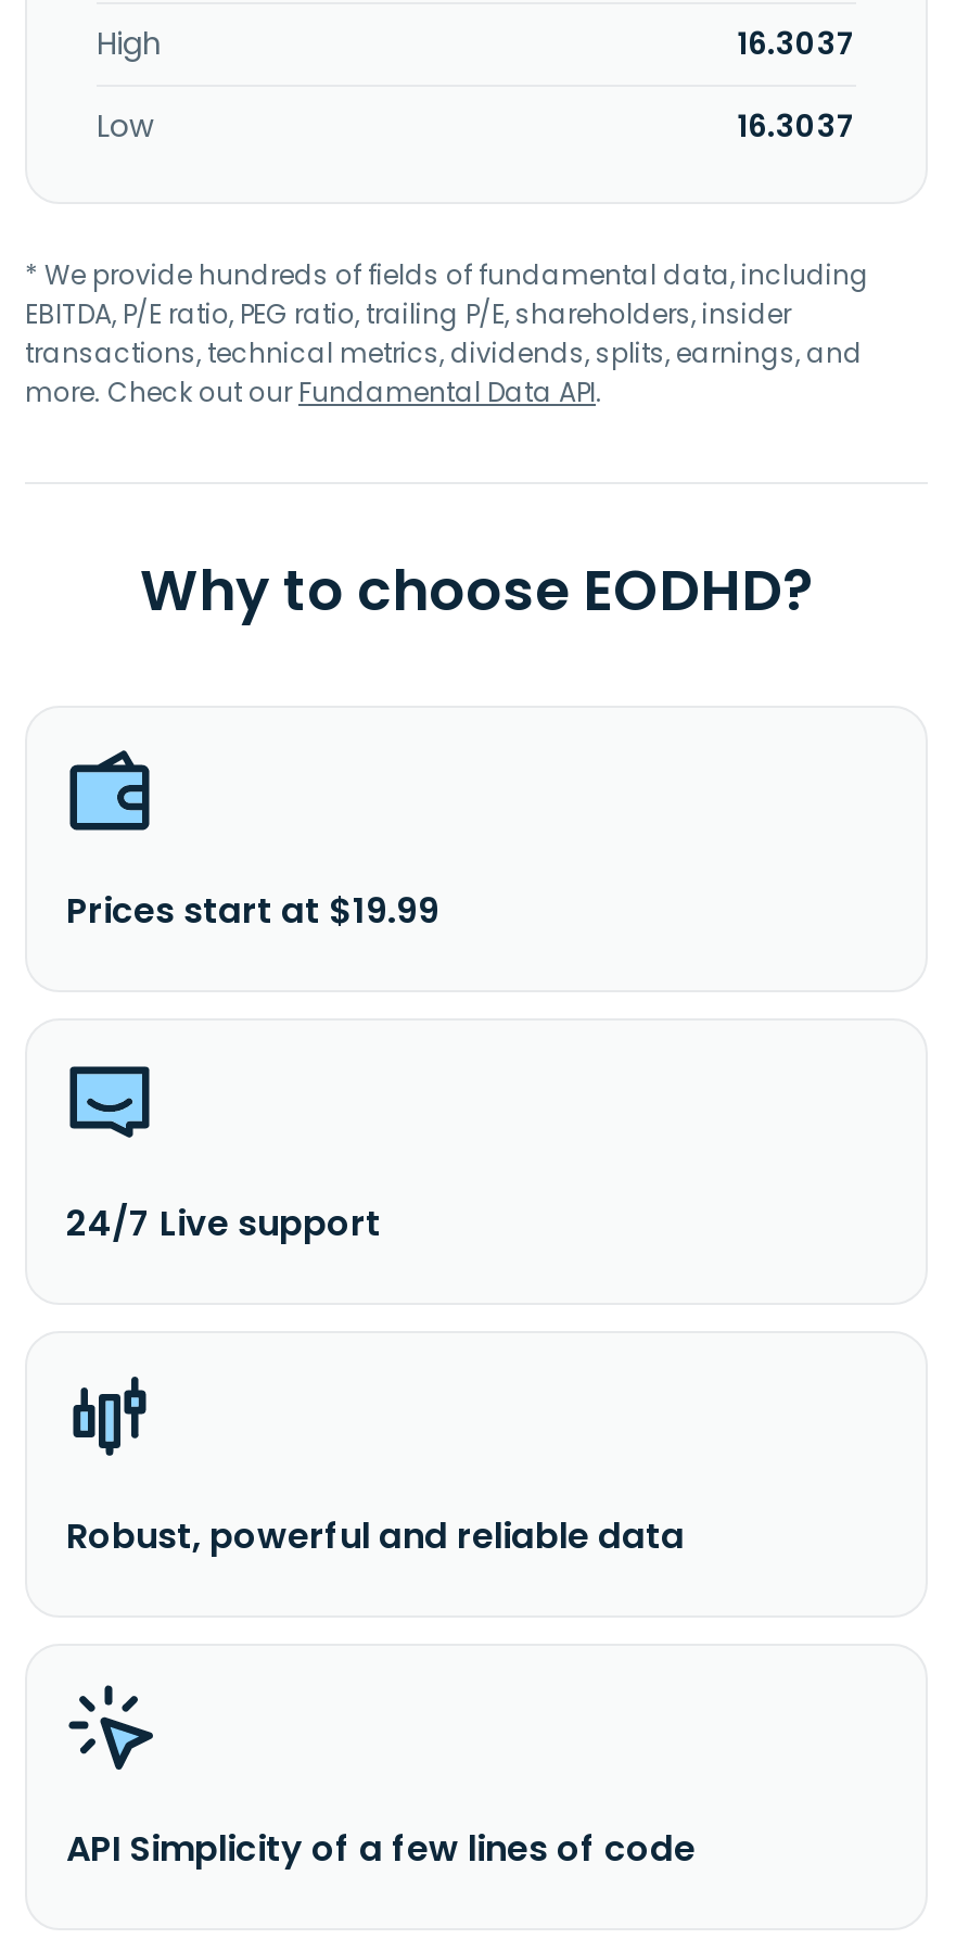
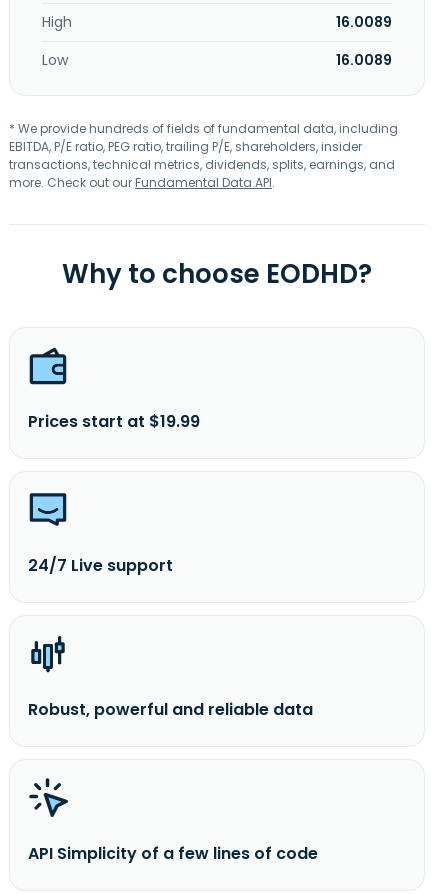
[737,22,856,65] 16.3037 -> [336,12,392,32] 16.0089
[737,104,856,148] 16.3037 -> [336,50,392,70] 16.0089

